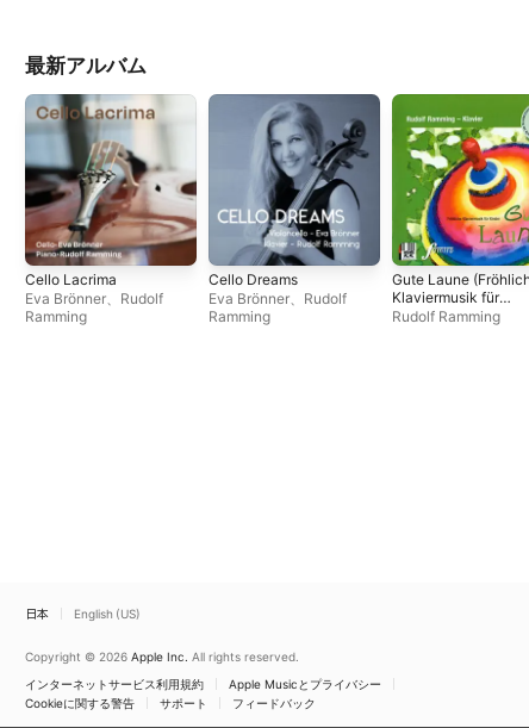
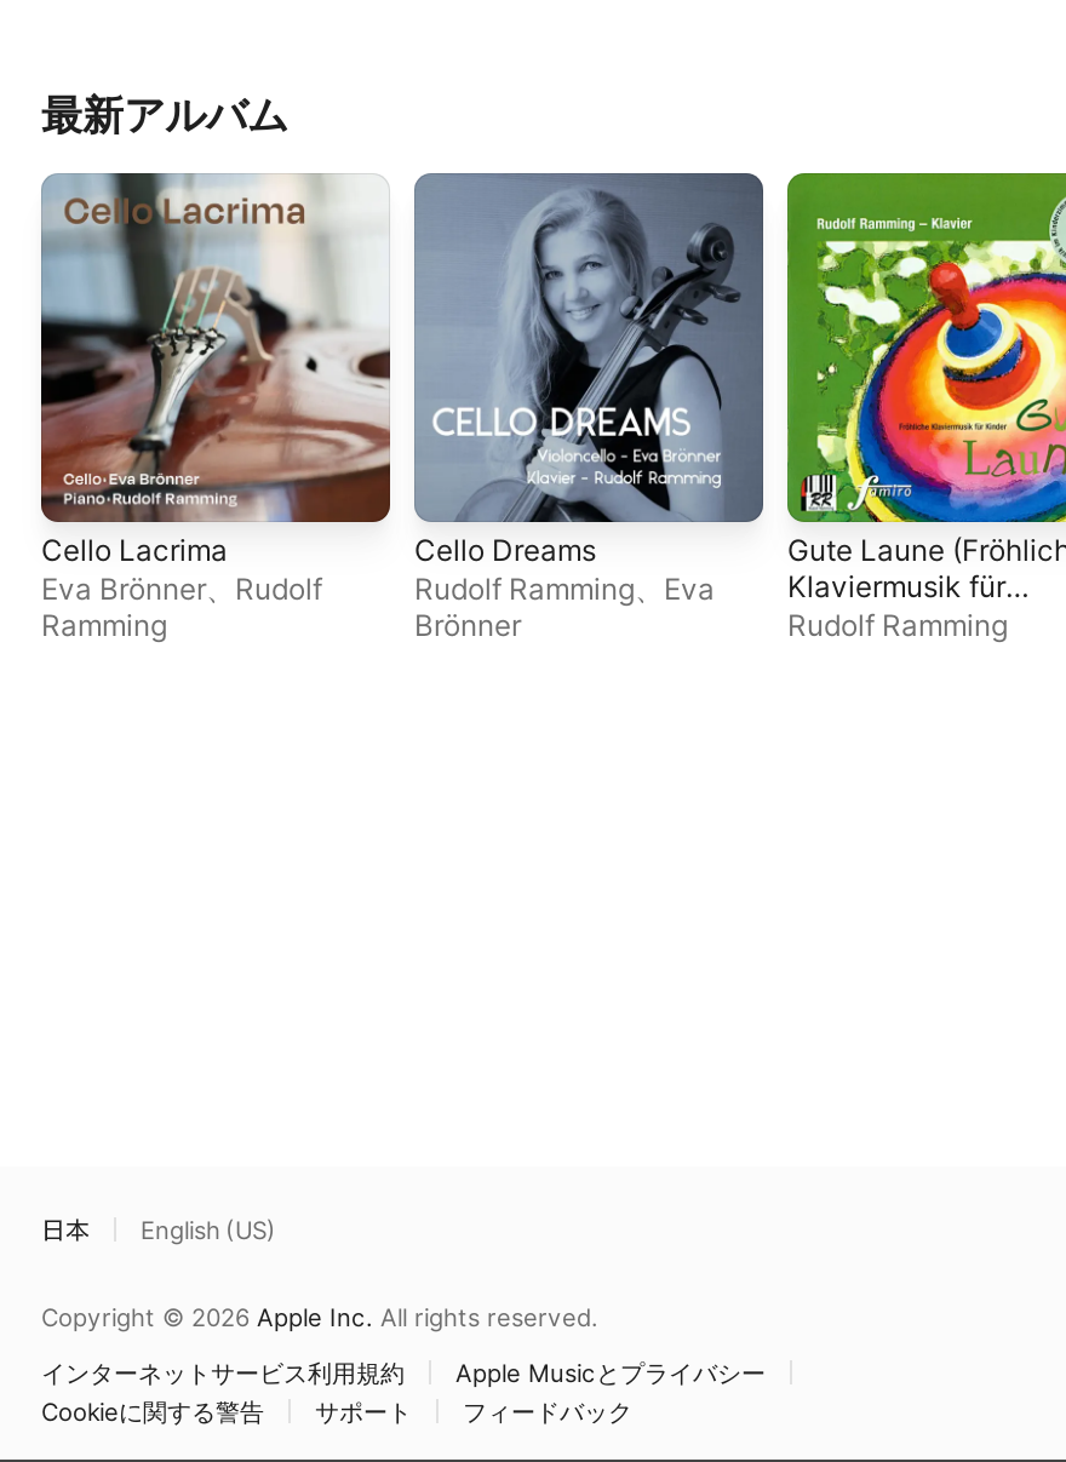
[209,290,347,325] Eva Brönner、Rudolf | Ramming -> [414,571,715,643] Rudolf Ramming、Eva | Brönner

